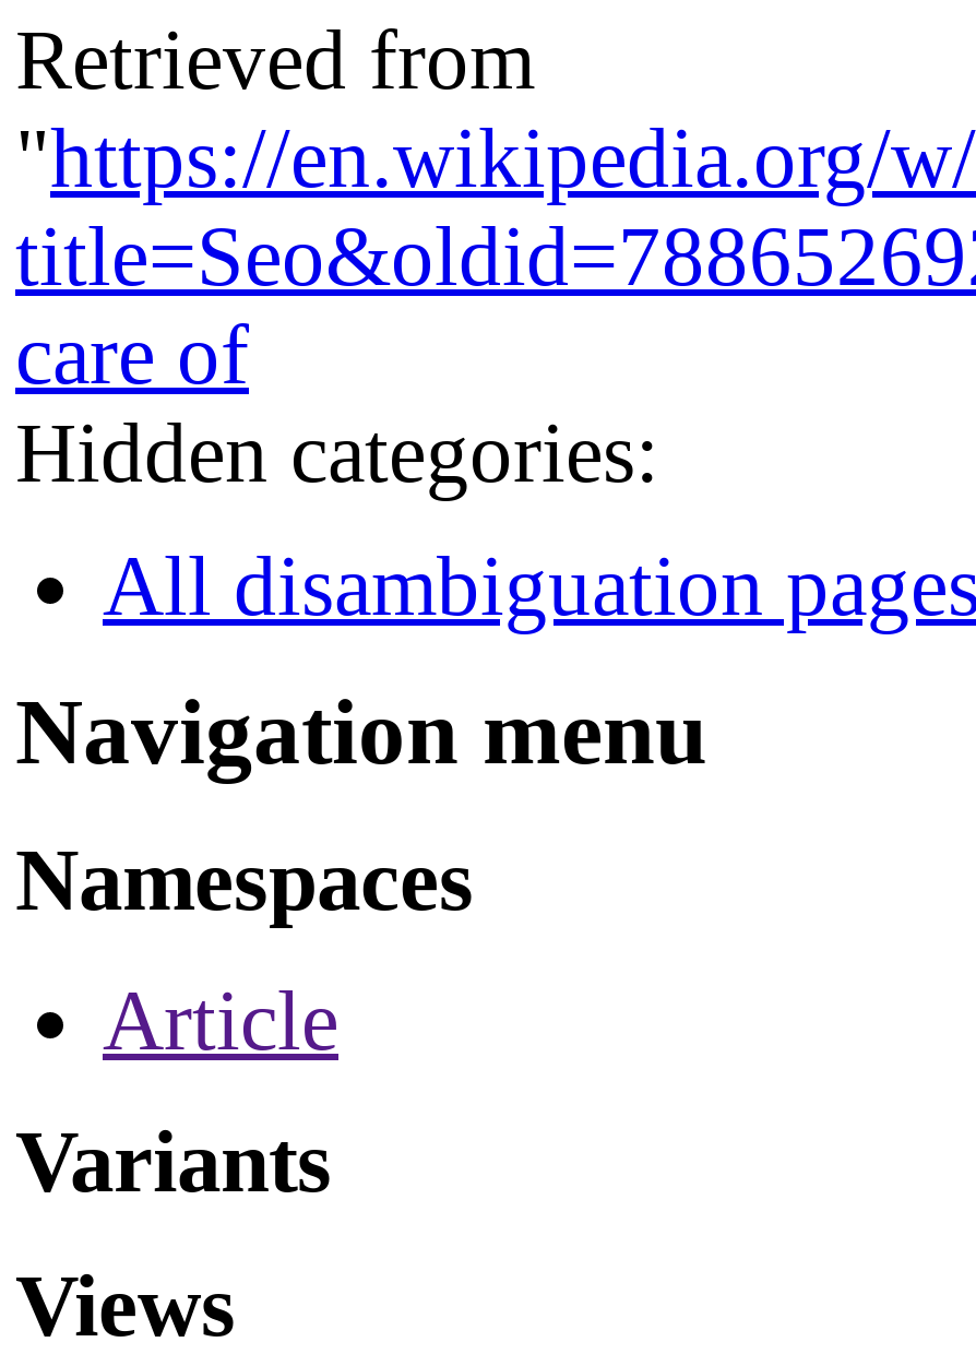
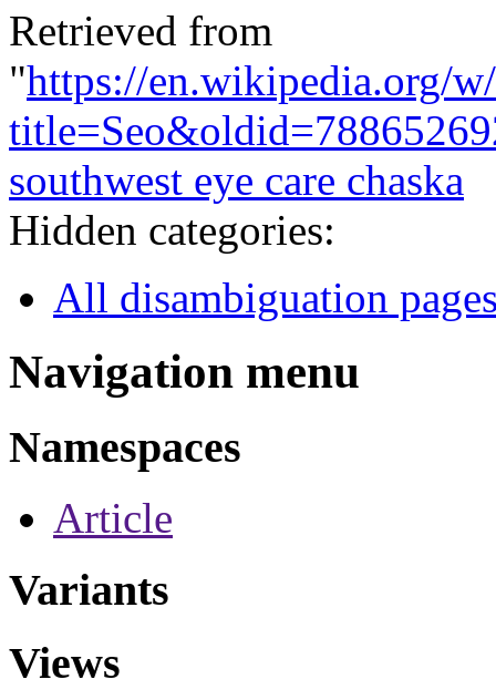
[15,307,249,401] care of -> [9,156,464,204] southwest eye care chaska

